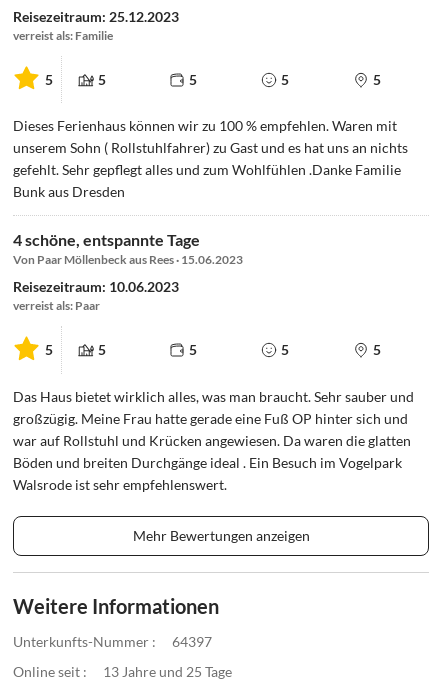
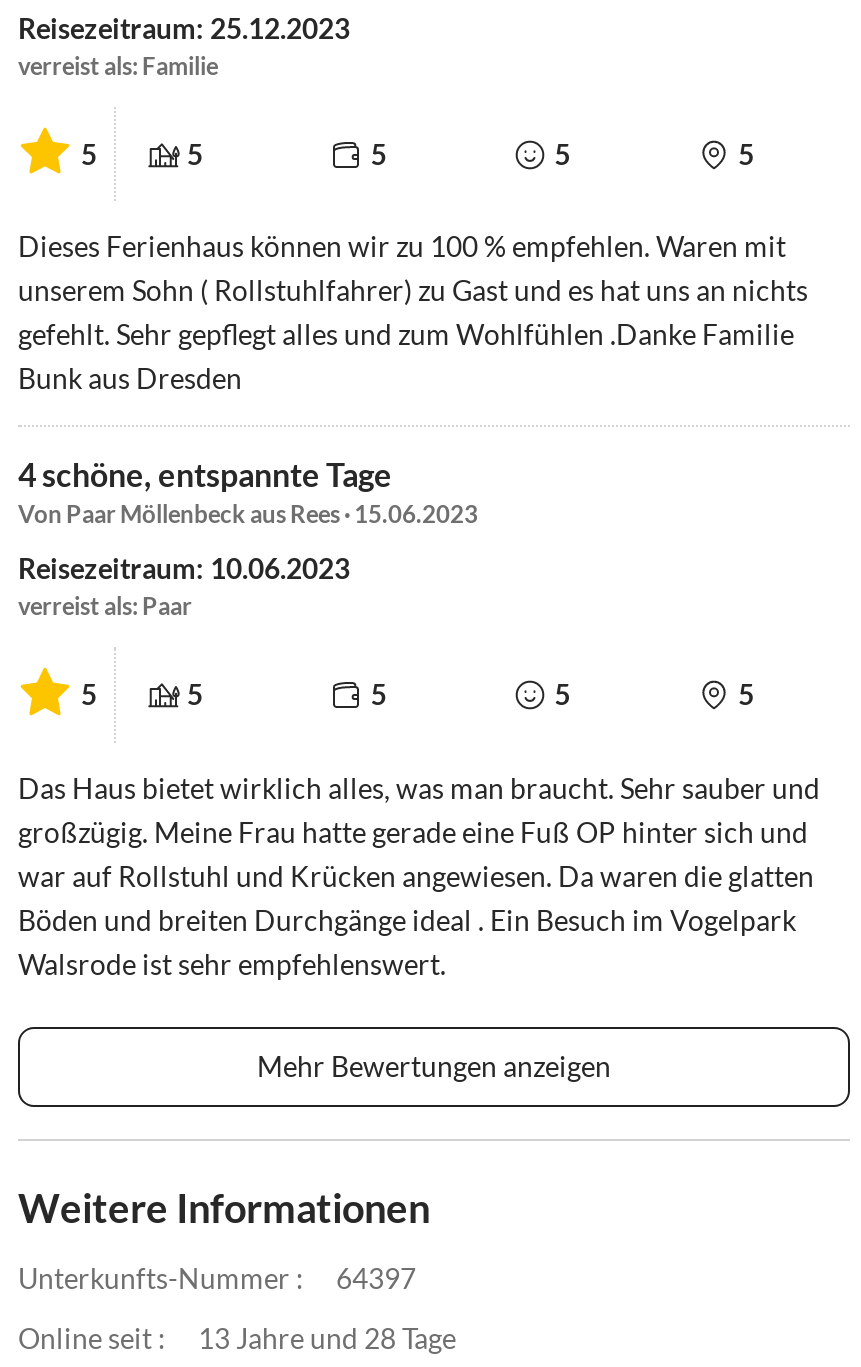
[103,663,232,680] 13 Jahre und 25 Tage -> [198,1320,456,1354] 13 Jahre und 28 Tage

